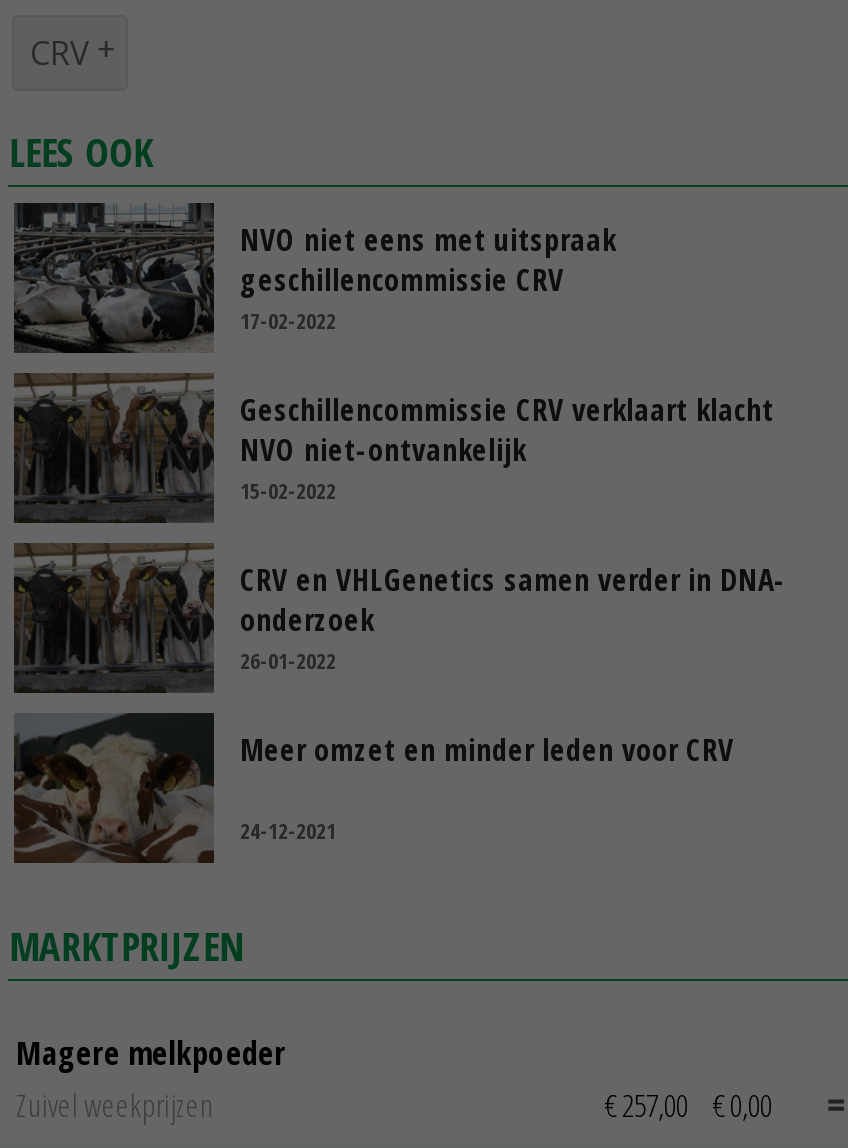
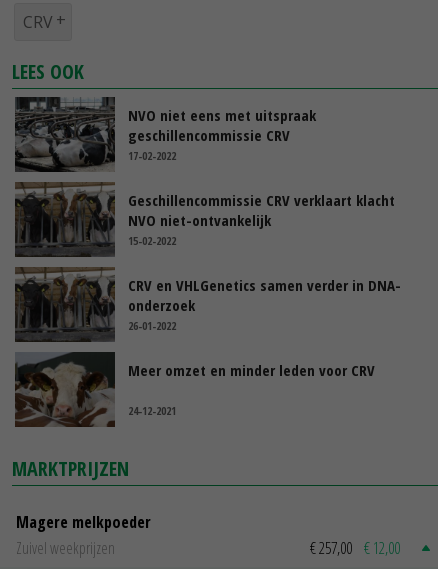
[604,1083,772,1127] € 257,00 € 0,00 -> [310,537,400,559] € 257,00 € 12,00

